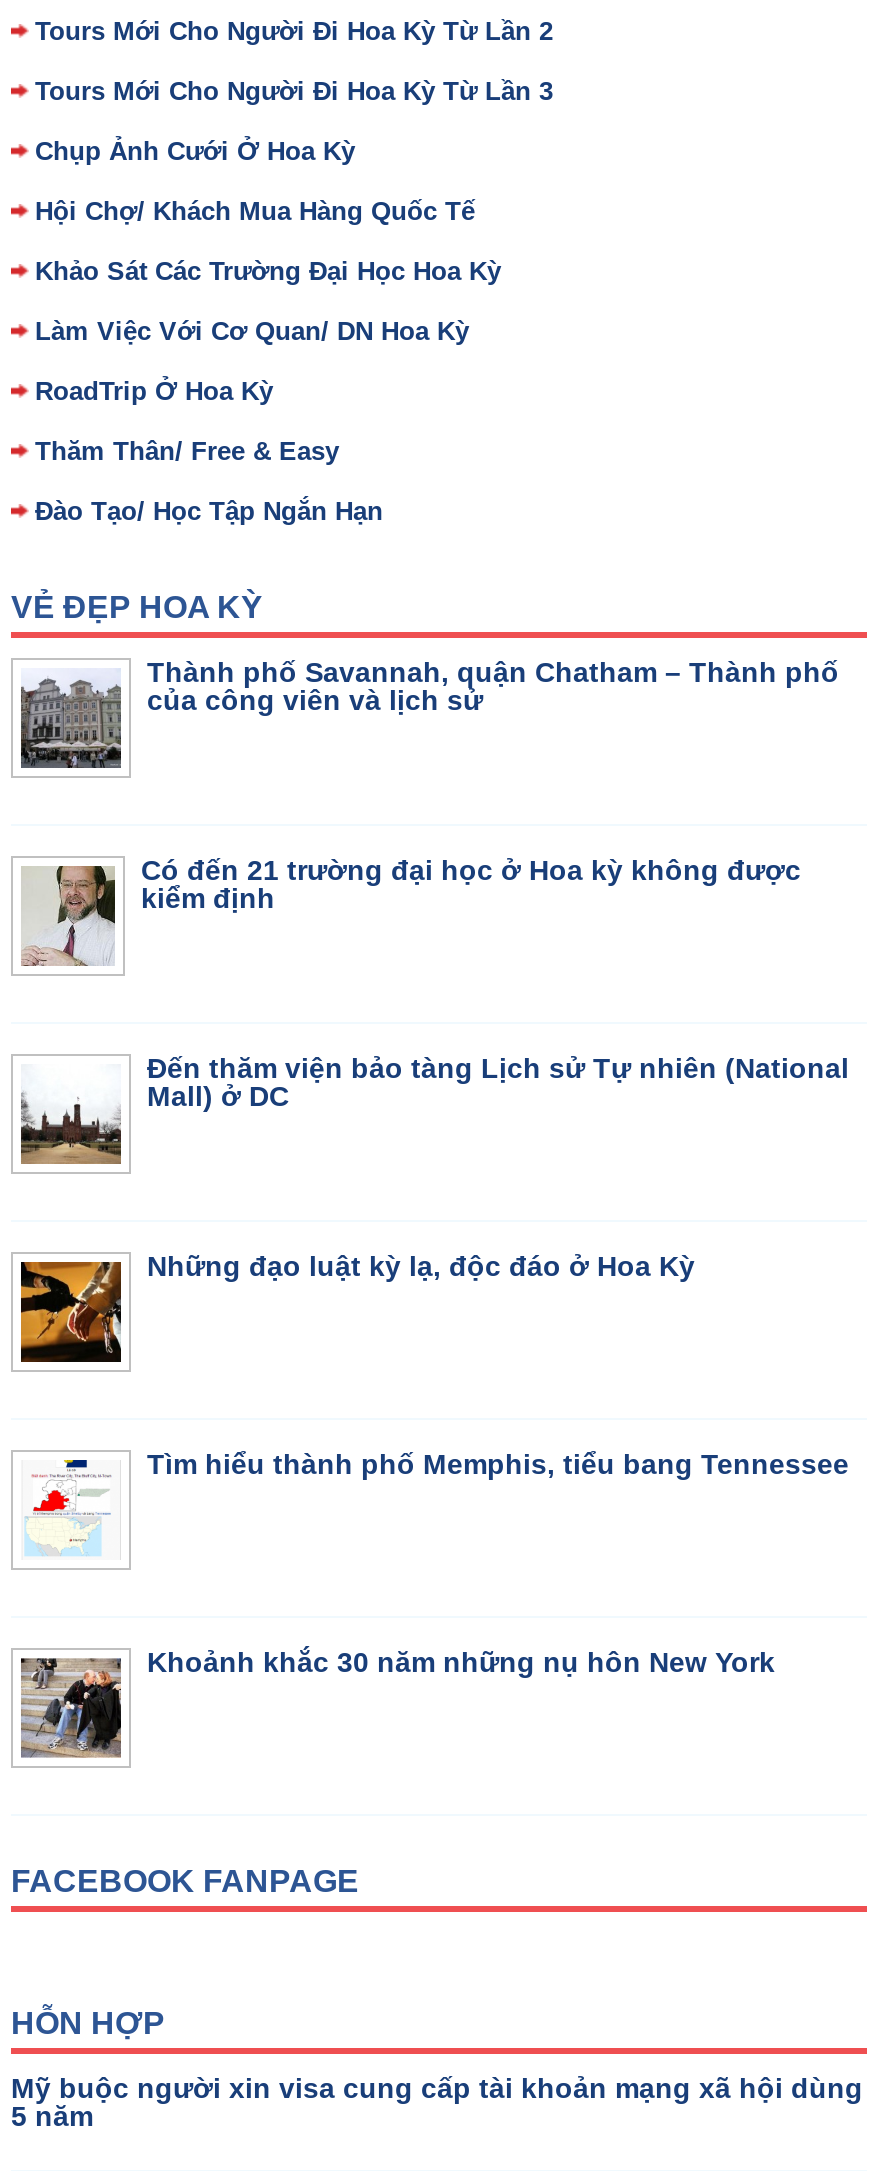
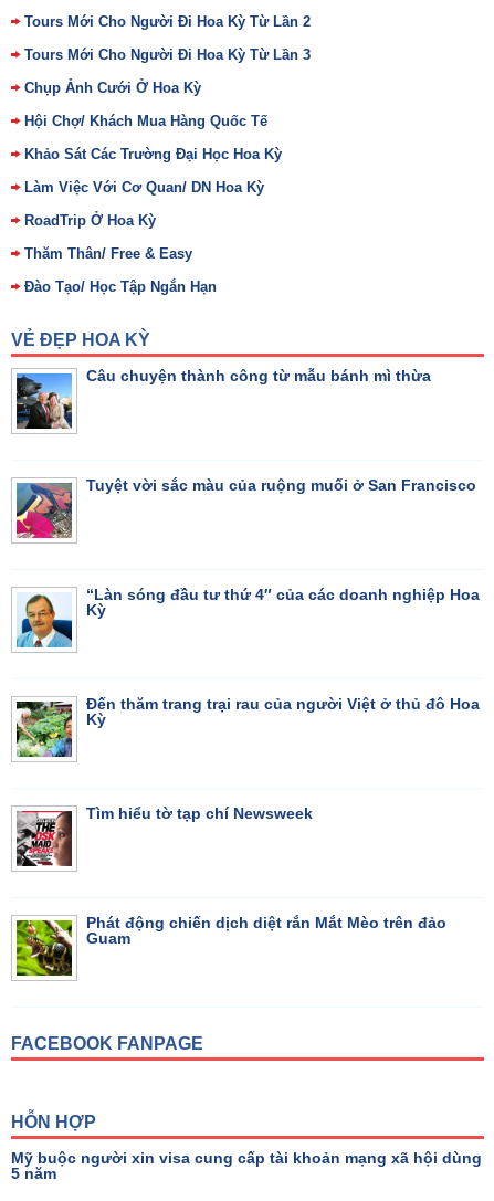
[19,656,839,770] [image] | Thành phố Savannah, quận Chatham – Thành phố | của công viên và lịch sử -> [15,367,431,430] [image] | Câu chuyện thành công từ mẫu bánh mì thừa
[21,854,801,968] [image] | Có đến 21 trường đại học ở Hoa kỳ không được | kiểm định -> [15,476,476,542] [image] | Tuyệt vời sắc màu của ruộng muối ở San Francisco
[19,1053,849,1166] [image] | Đến thăm viện bảo tàng Lịch sử Tự nhiên (National | Mall) ở DC -> [15,586,480,649] [image] | “Làn sóng đầu tư thứ 4″ của các doanh nghiệp Hoa | Kỳ
[19,1251,695,1366] [image] | Những đạo luật kỳ lạ, độc đáo ở Hoa Kỳ -> [15,695,480,758] [image] | Đến thăm trang trại rau của người Việt ở thủ đô Hoa | Kỳ
[21,1449,849,1560] [image] | Tìm hiểu thành phố Memphis, tiểu bang Tennessee -> [15,804,313,867] [image] | Tìm hiểu tờ tạp chí Newsweek
[19,1647,775,1760] [image] | Khoảnh khắc 30 năm những nụ hôn New York -> [15,914,446,977] [image] | Phát động chiến dịch diệt rắn Mắt Mèo trên đảo | Guam

